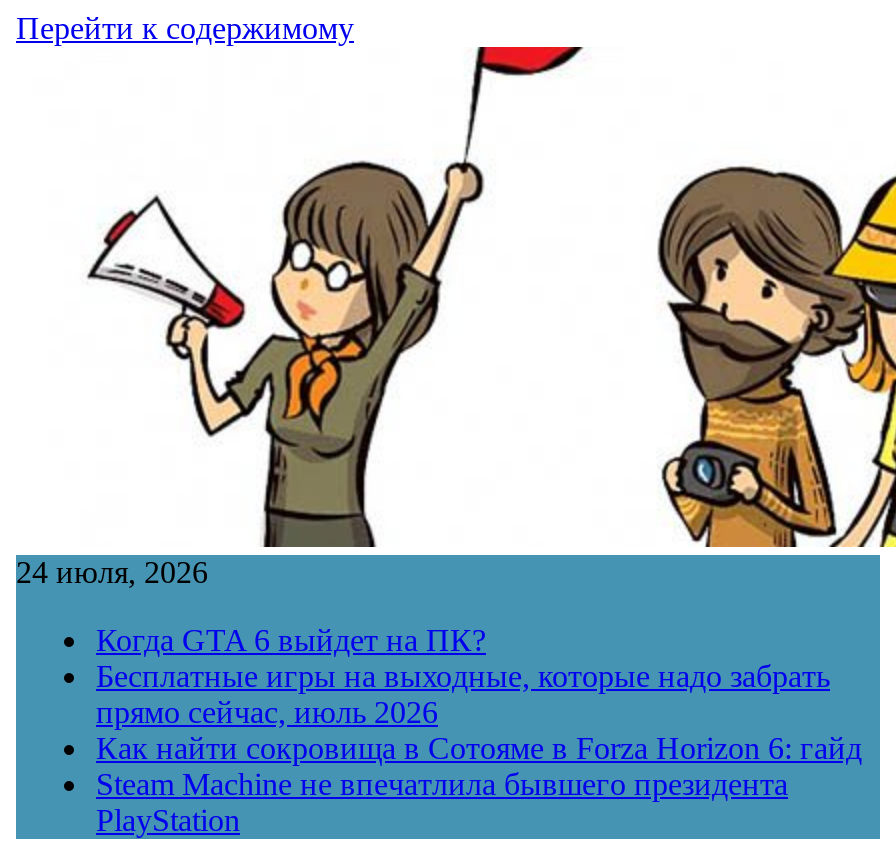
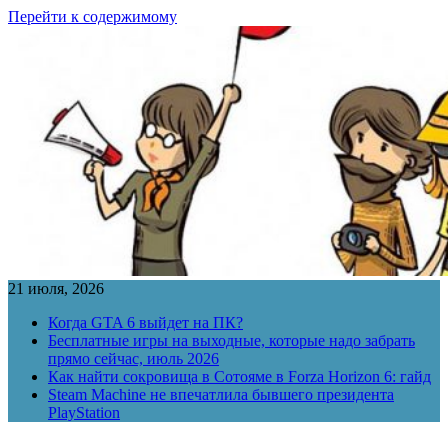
[16,555,208,589] 24 июля, 2026 -> [8,280,104,297] 21 июля, 2026

